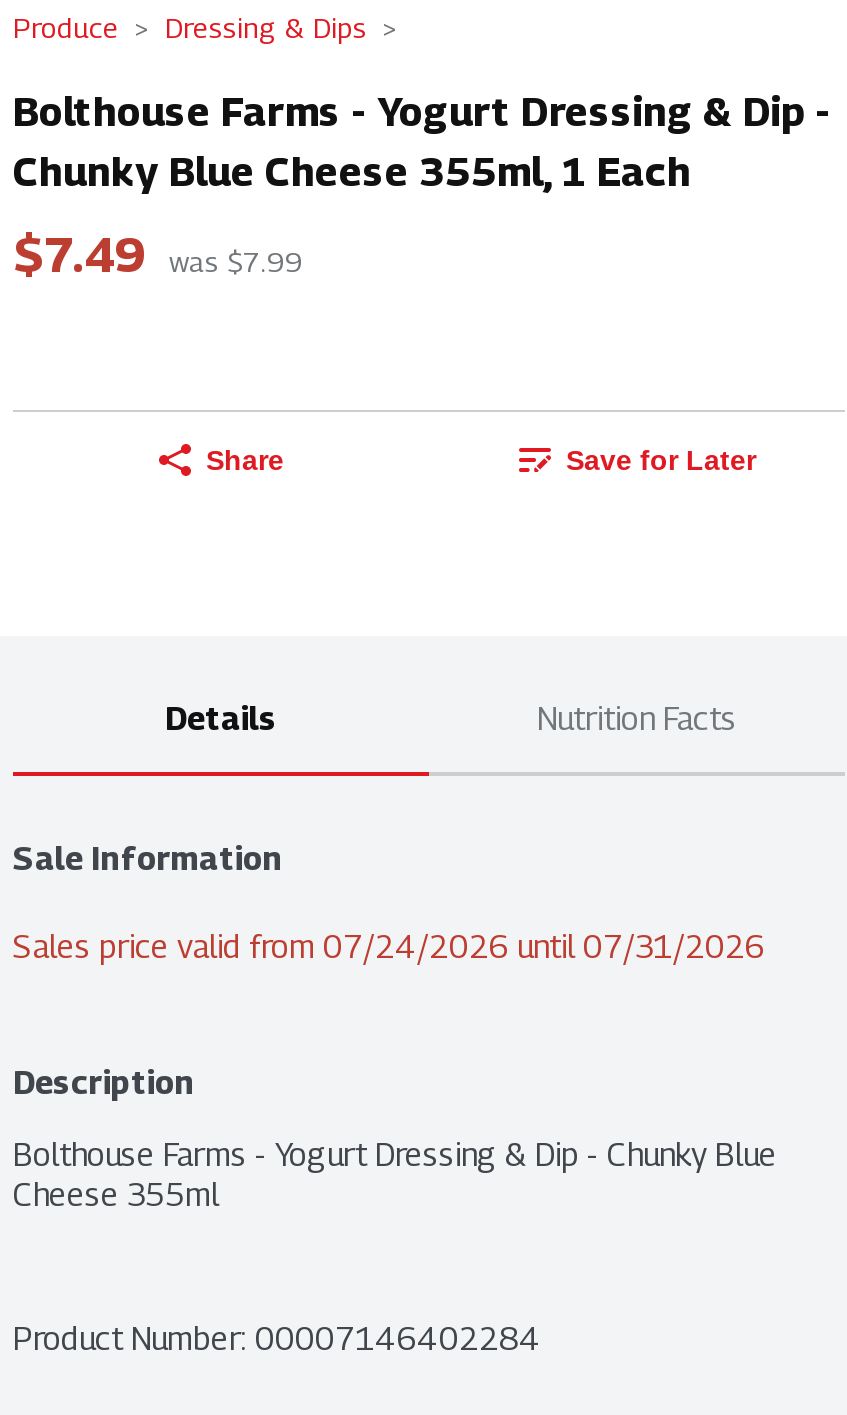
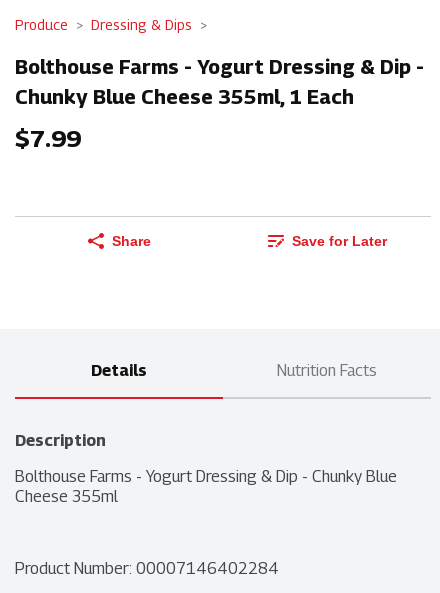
[13,226,303,282] $7.49 was $7.99 -> [15,124,81,152] $7.99
[13,840,765,966] Sale Information | Sales price valid from 07/24/2026 until 07/31/2026 -> none

